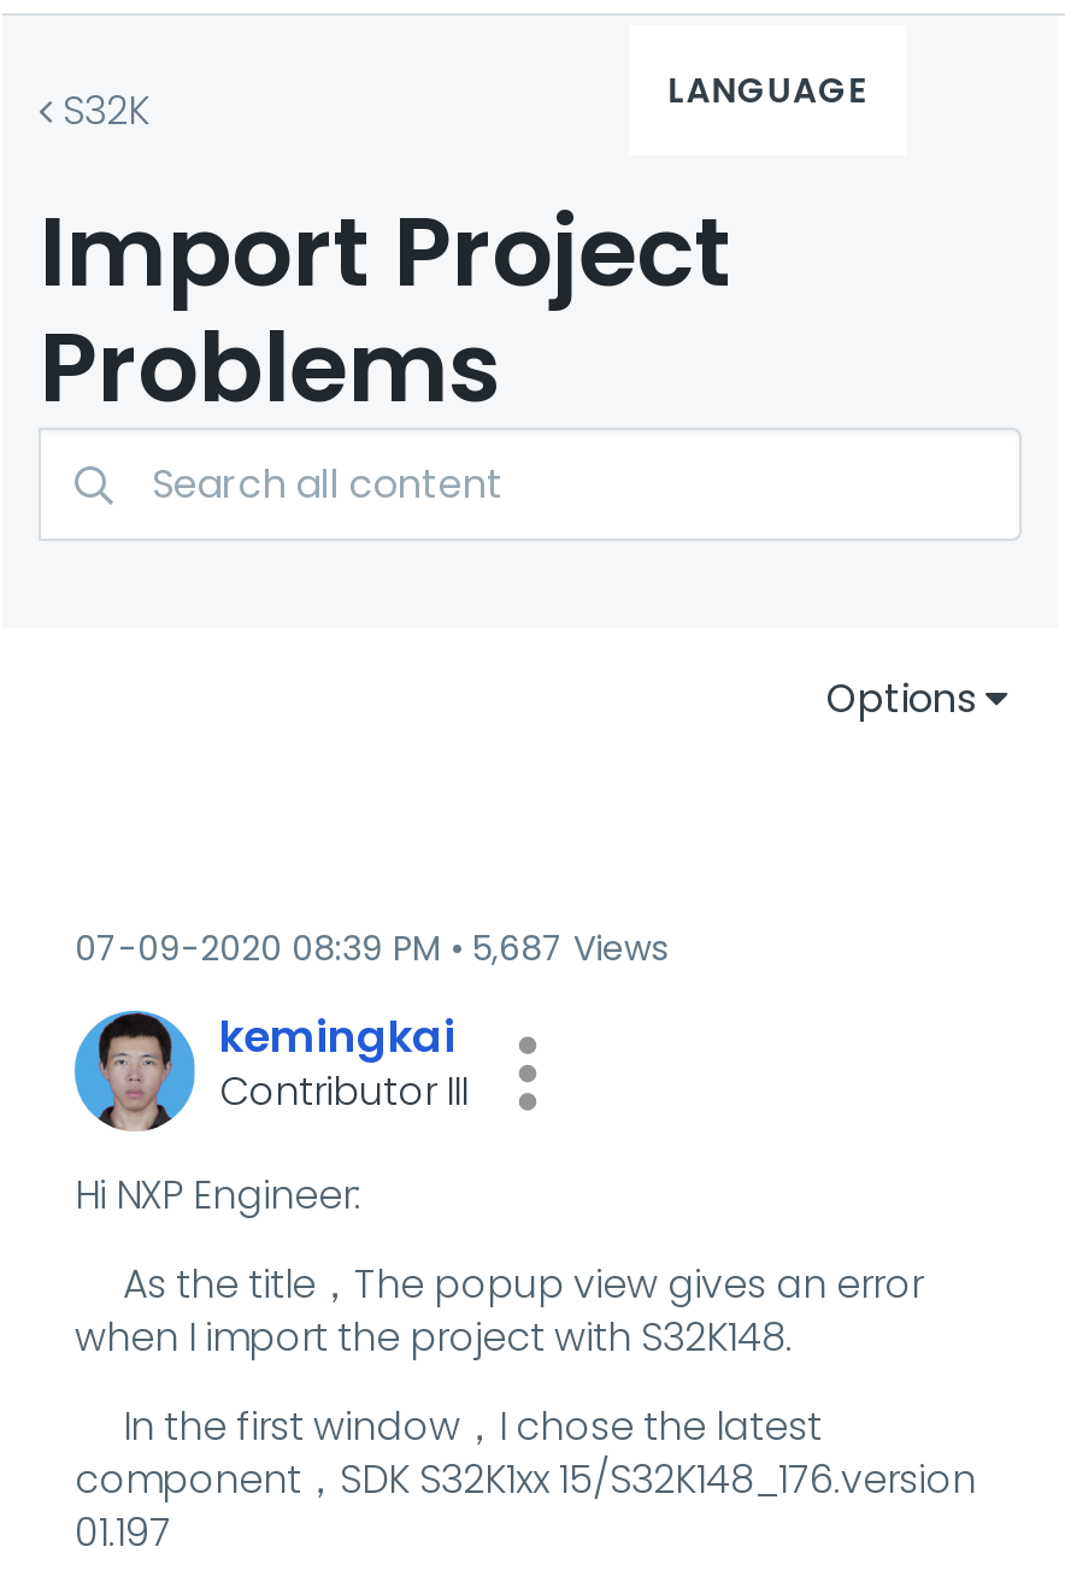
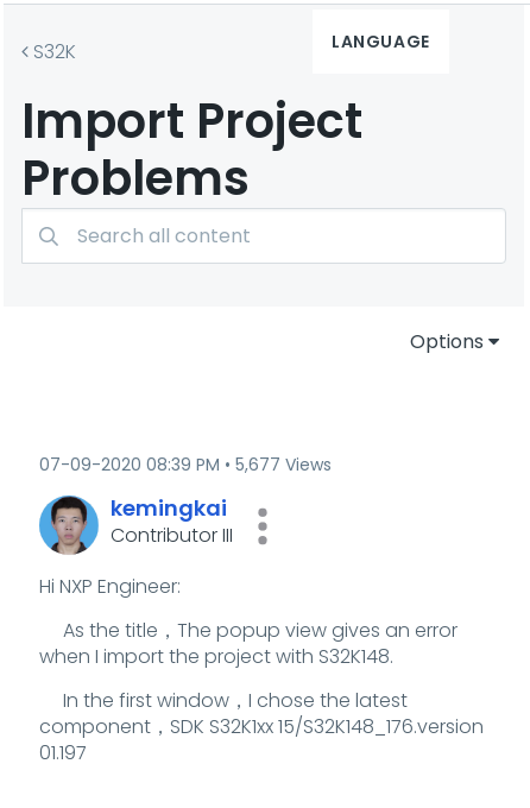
[75,924,667,972] 07-09-2020 08:39 PM 5,687 Views -> [39,453,332,476] 07-09-2020 08:39 PM 5,677 Views

